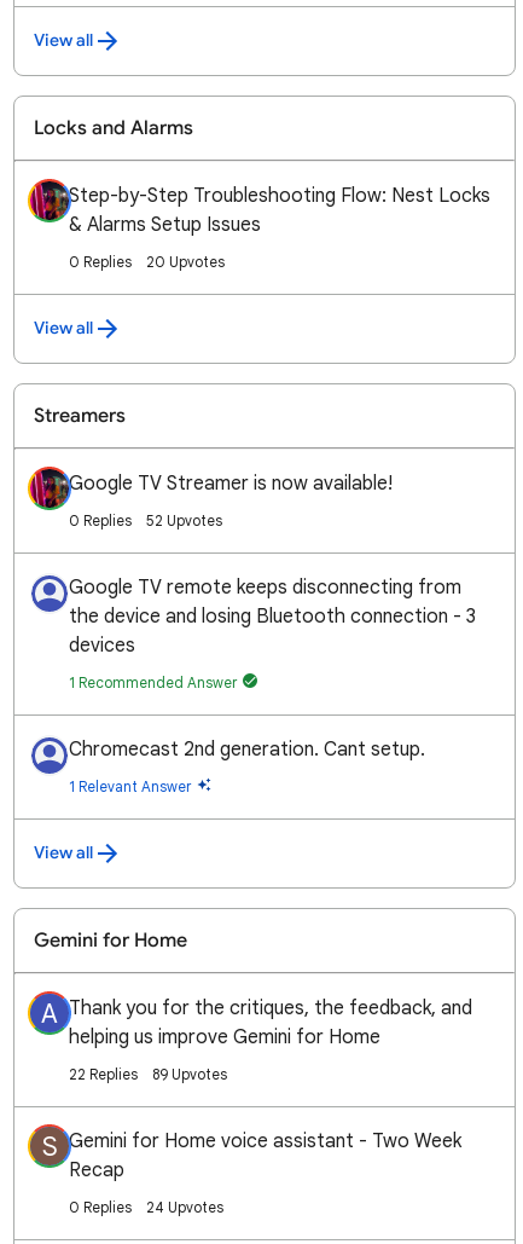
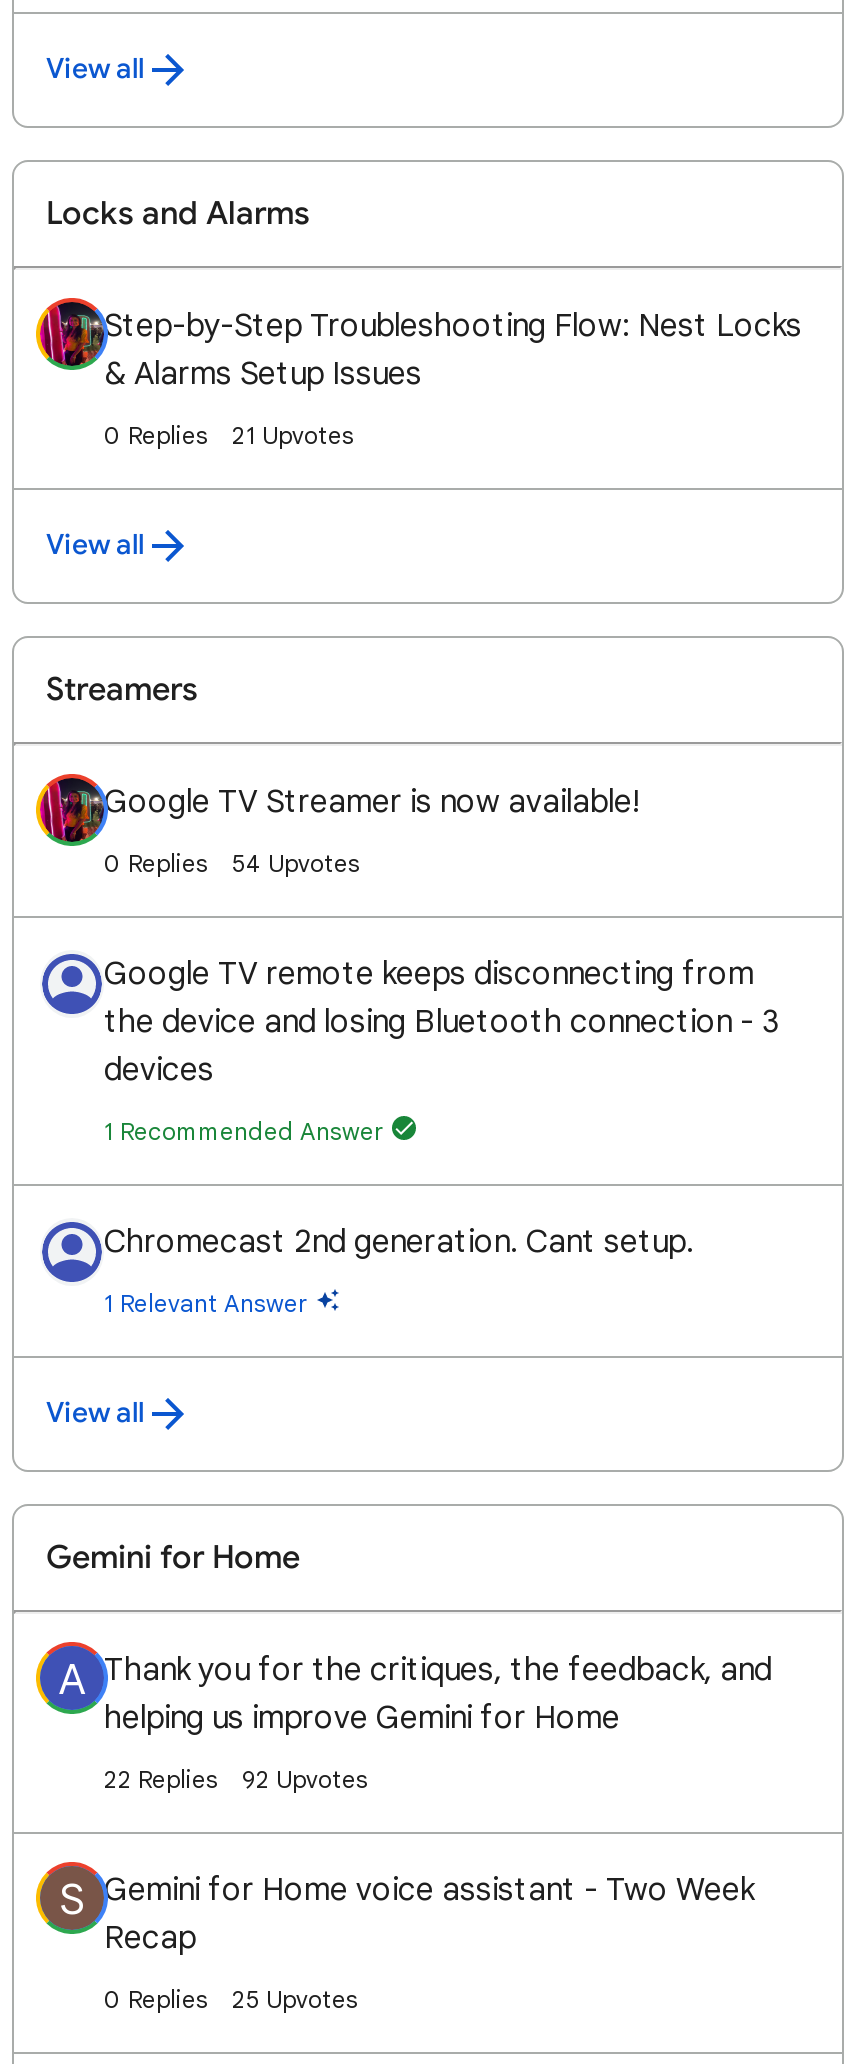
[146,253,225,271] 20 Upvotes -> [232,420,354,450] 21 Upvotes
[146,511,222,530] 52 Upvotes -> [232,848,360,878] 54 Upvotes
[69,1065,227,1083] 22 Replies 89 Upvotes -> [104,1764,368,1794] 22 Replies 92 Upvotes
[146,1198,223,1216] 24 Upvotes -> [232,1984,358,2014] 25 Upvotes

